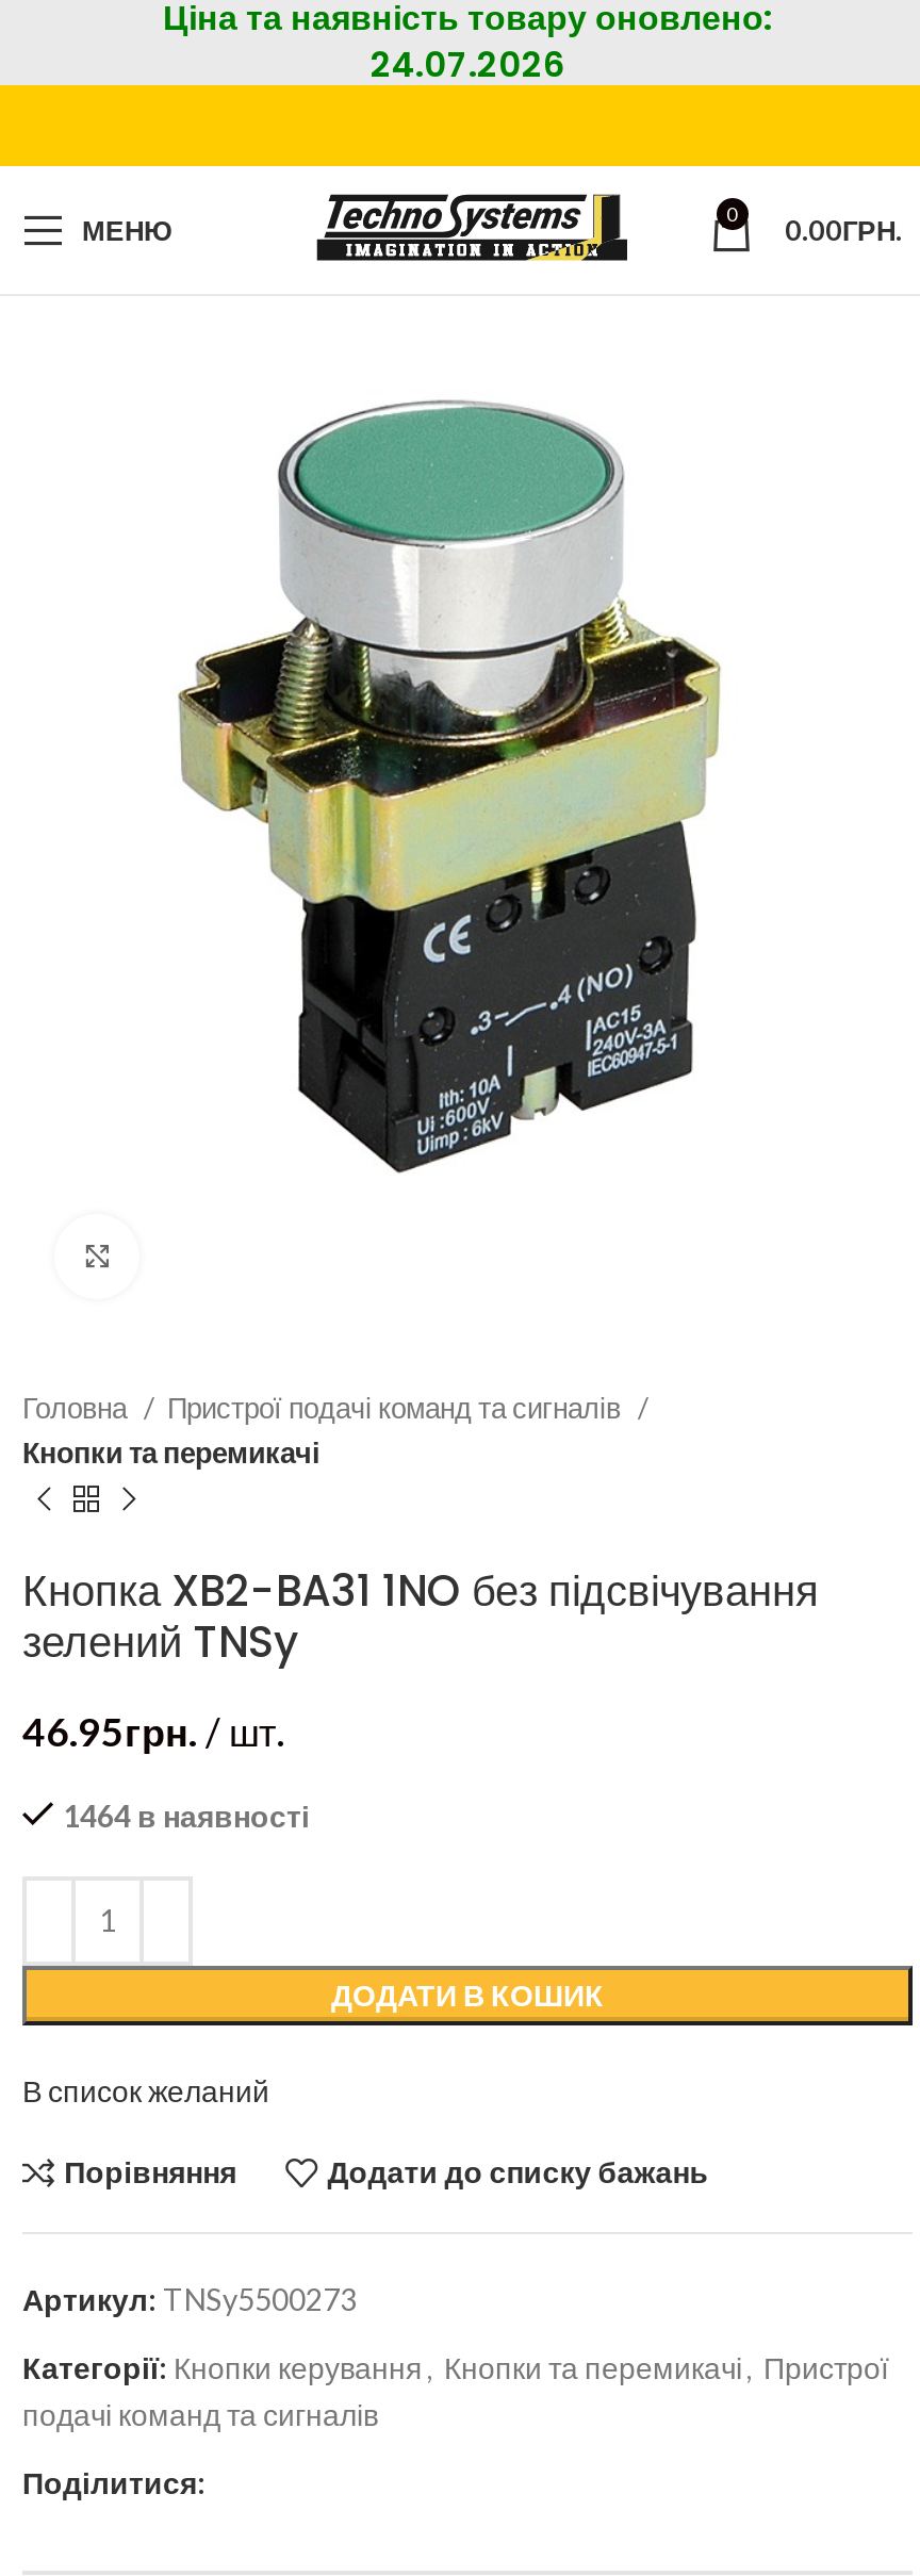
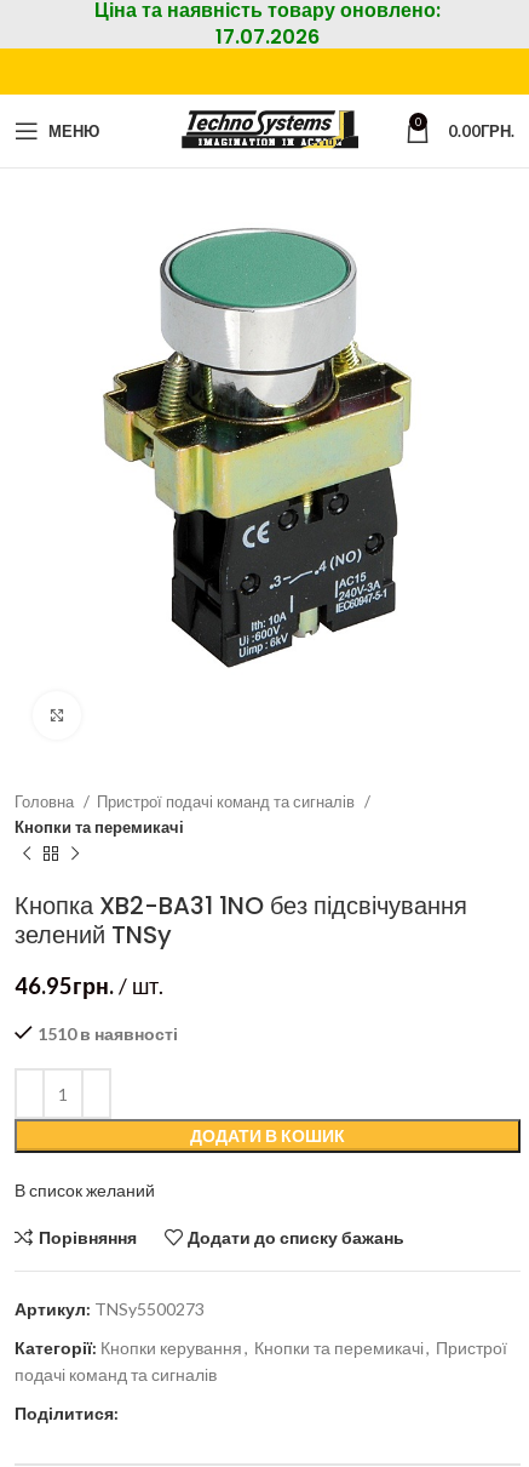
[371,40,564,89] 24.07.2026 -> [215,23,320,51] 17.07.2026
[63,1797,310,1833] 1464 в наявності -> [38,1023,178,1044] 1510 в наявності

